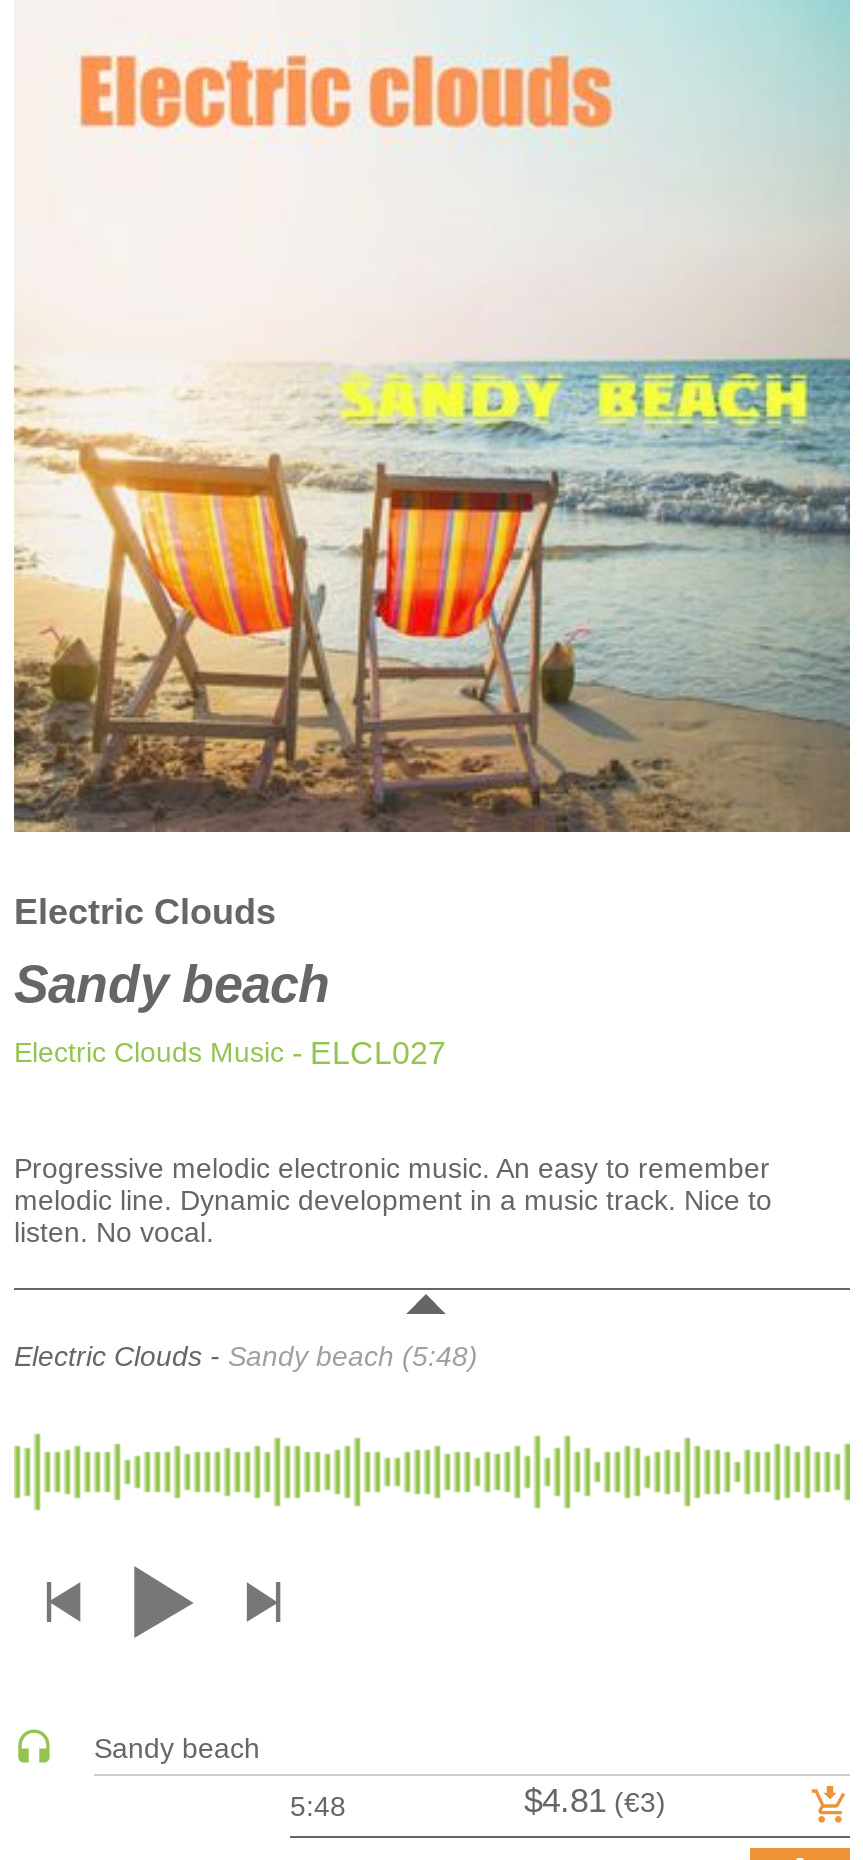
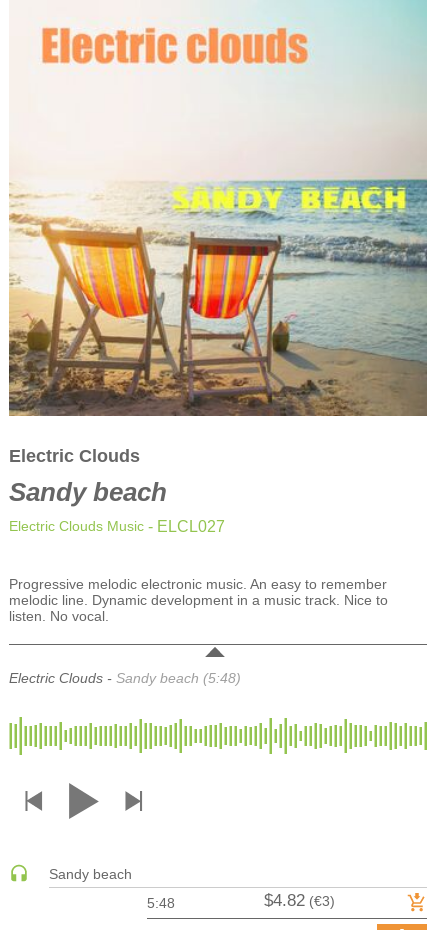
[524,1782,666,1820] $4.81 (€3) -> [264,891,335,910] $4.82 (€3)

